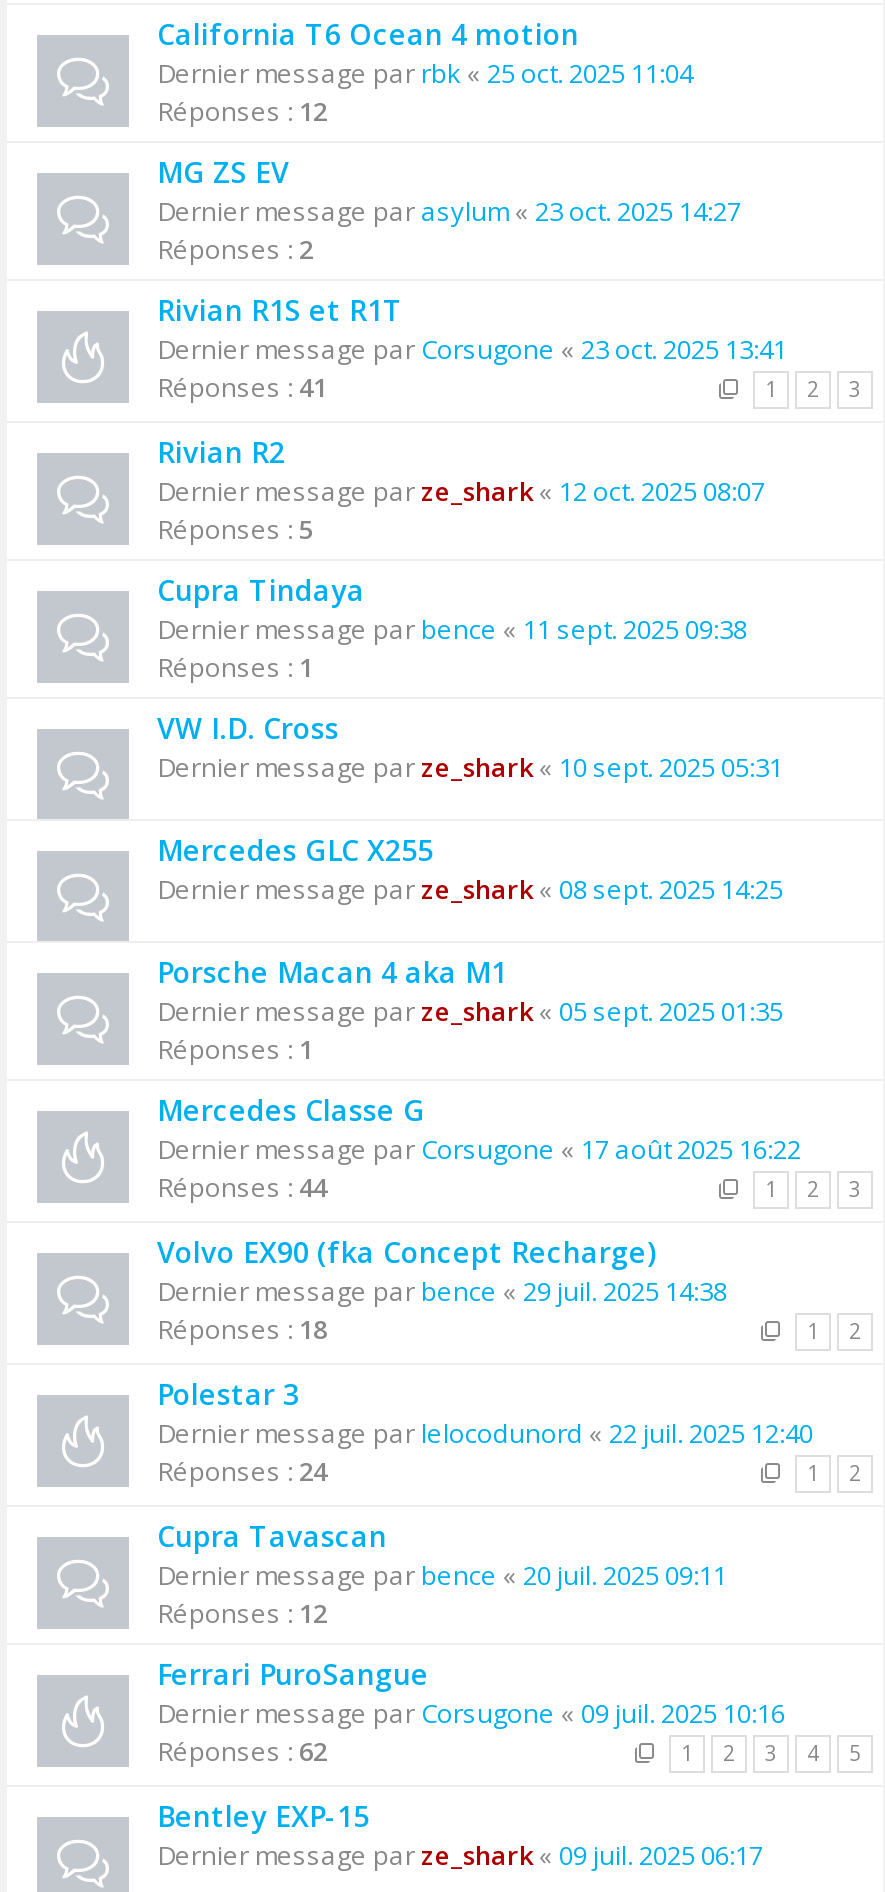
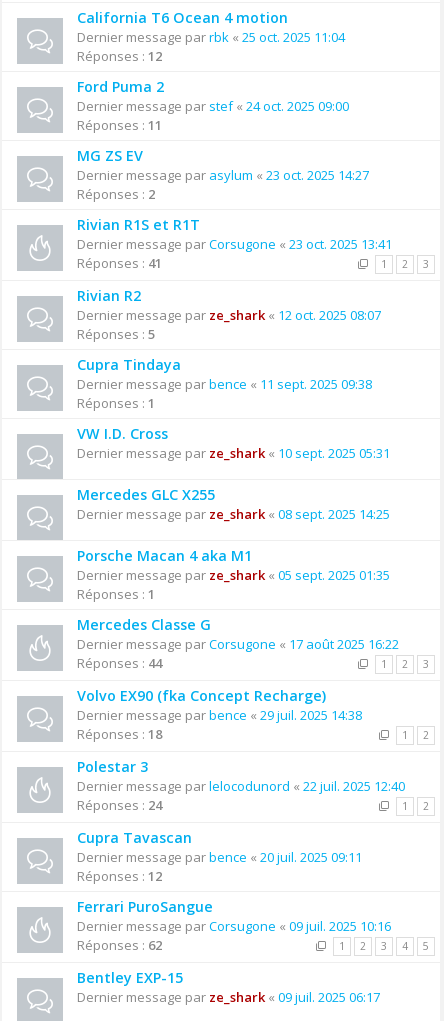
none -> [77,77,349,134] Ford Puma 2 | Dernier message par stef «24 oct. 2025 09:00 | Réponses : 11

